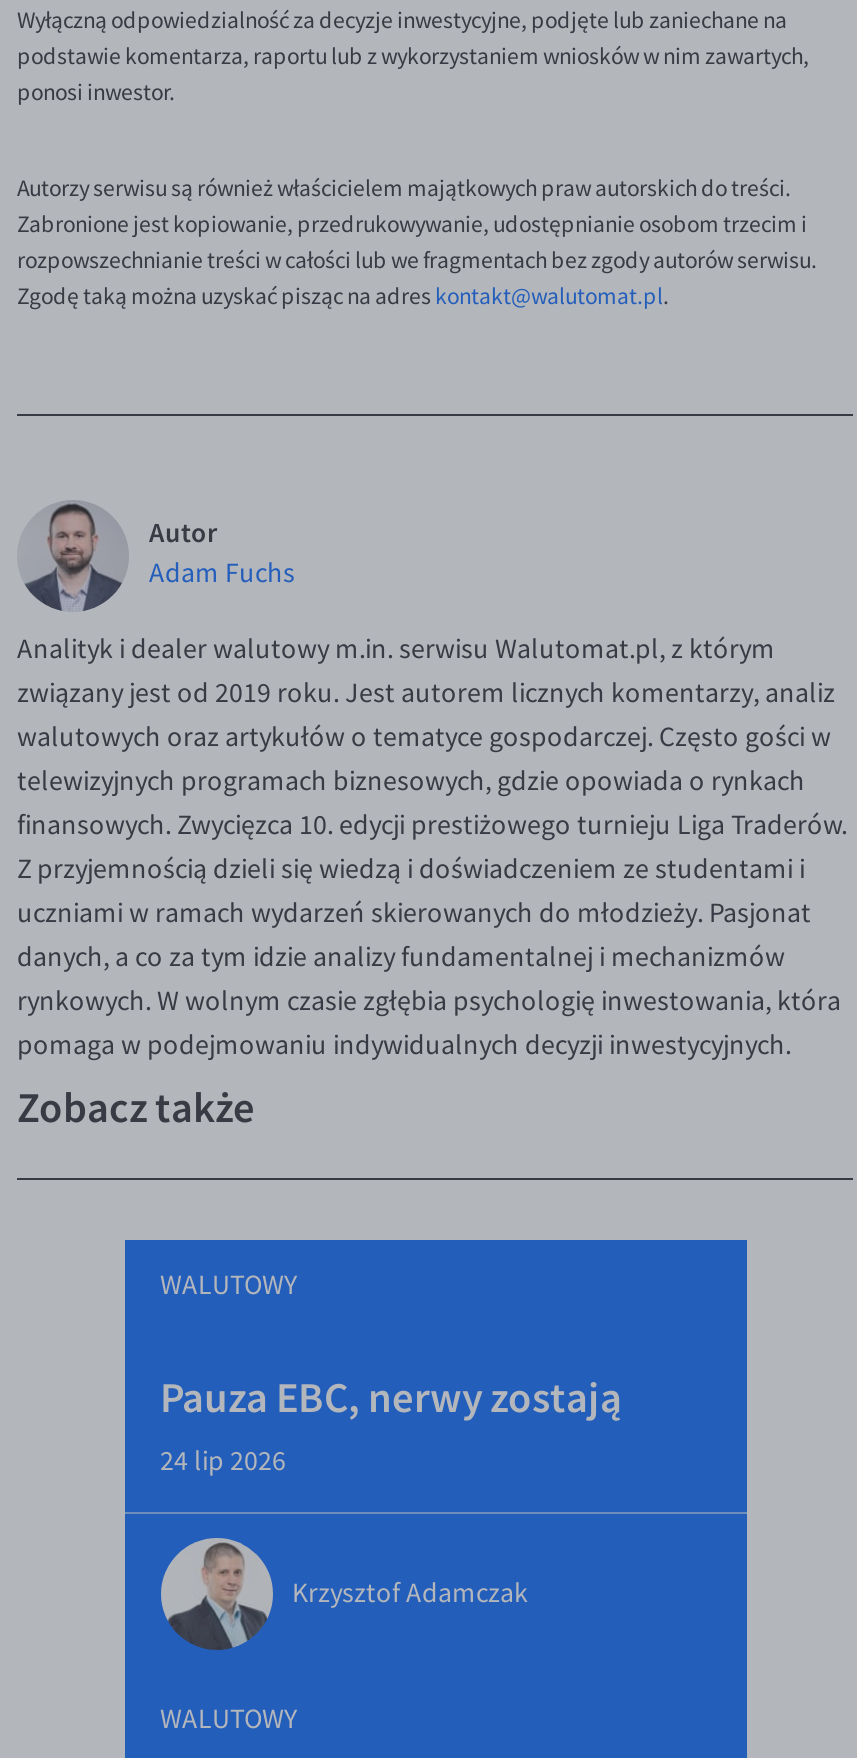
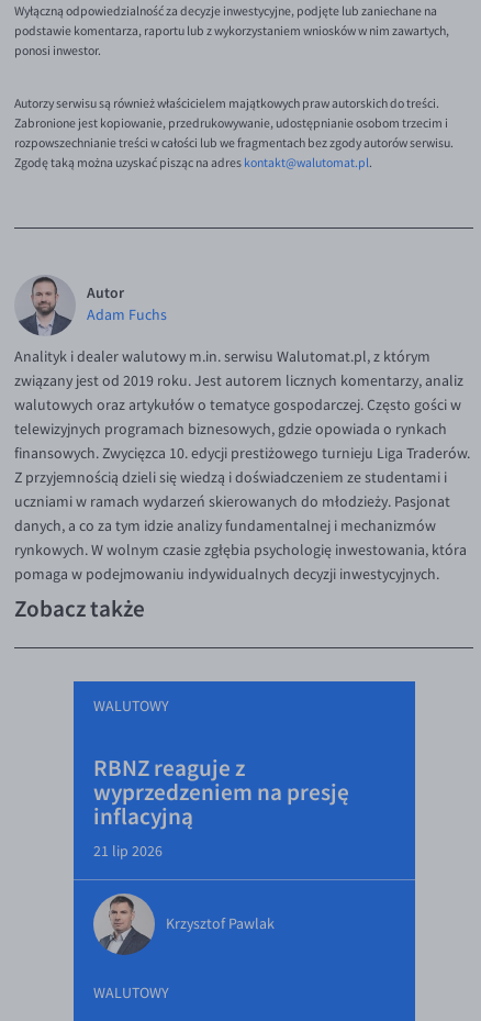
[160,1370,622,1478] Pauza EBC, nerwy zostają | 24 lip 2026 -> [93,753,349,861] RBNZ reaguje z | wyprzedzeniem na presję | inflacyjną | 21 lip 2026
[167,1576,528,1648] [image] | Krzysztof Adamczak -> [97,895,274,954] [image] | Krzysztof Pawlak

